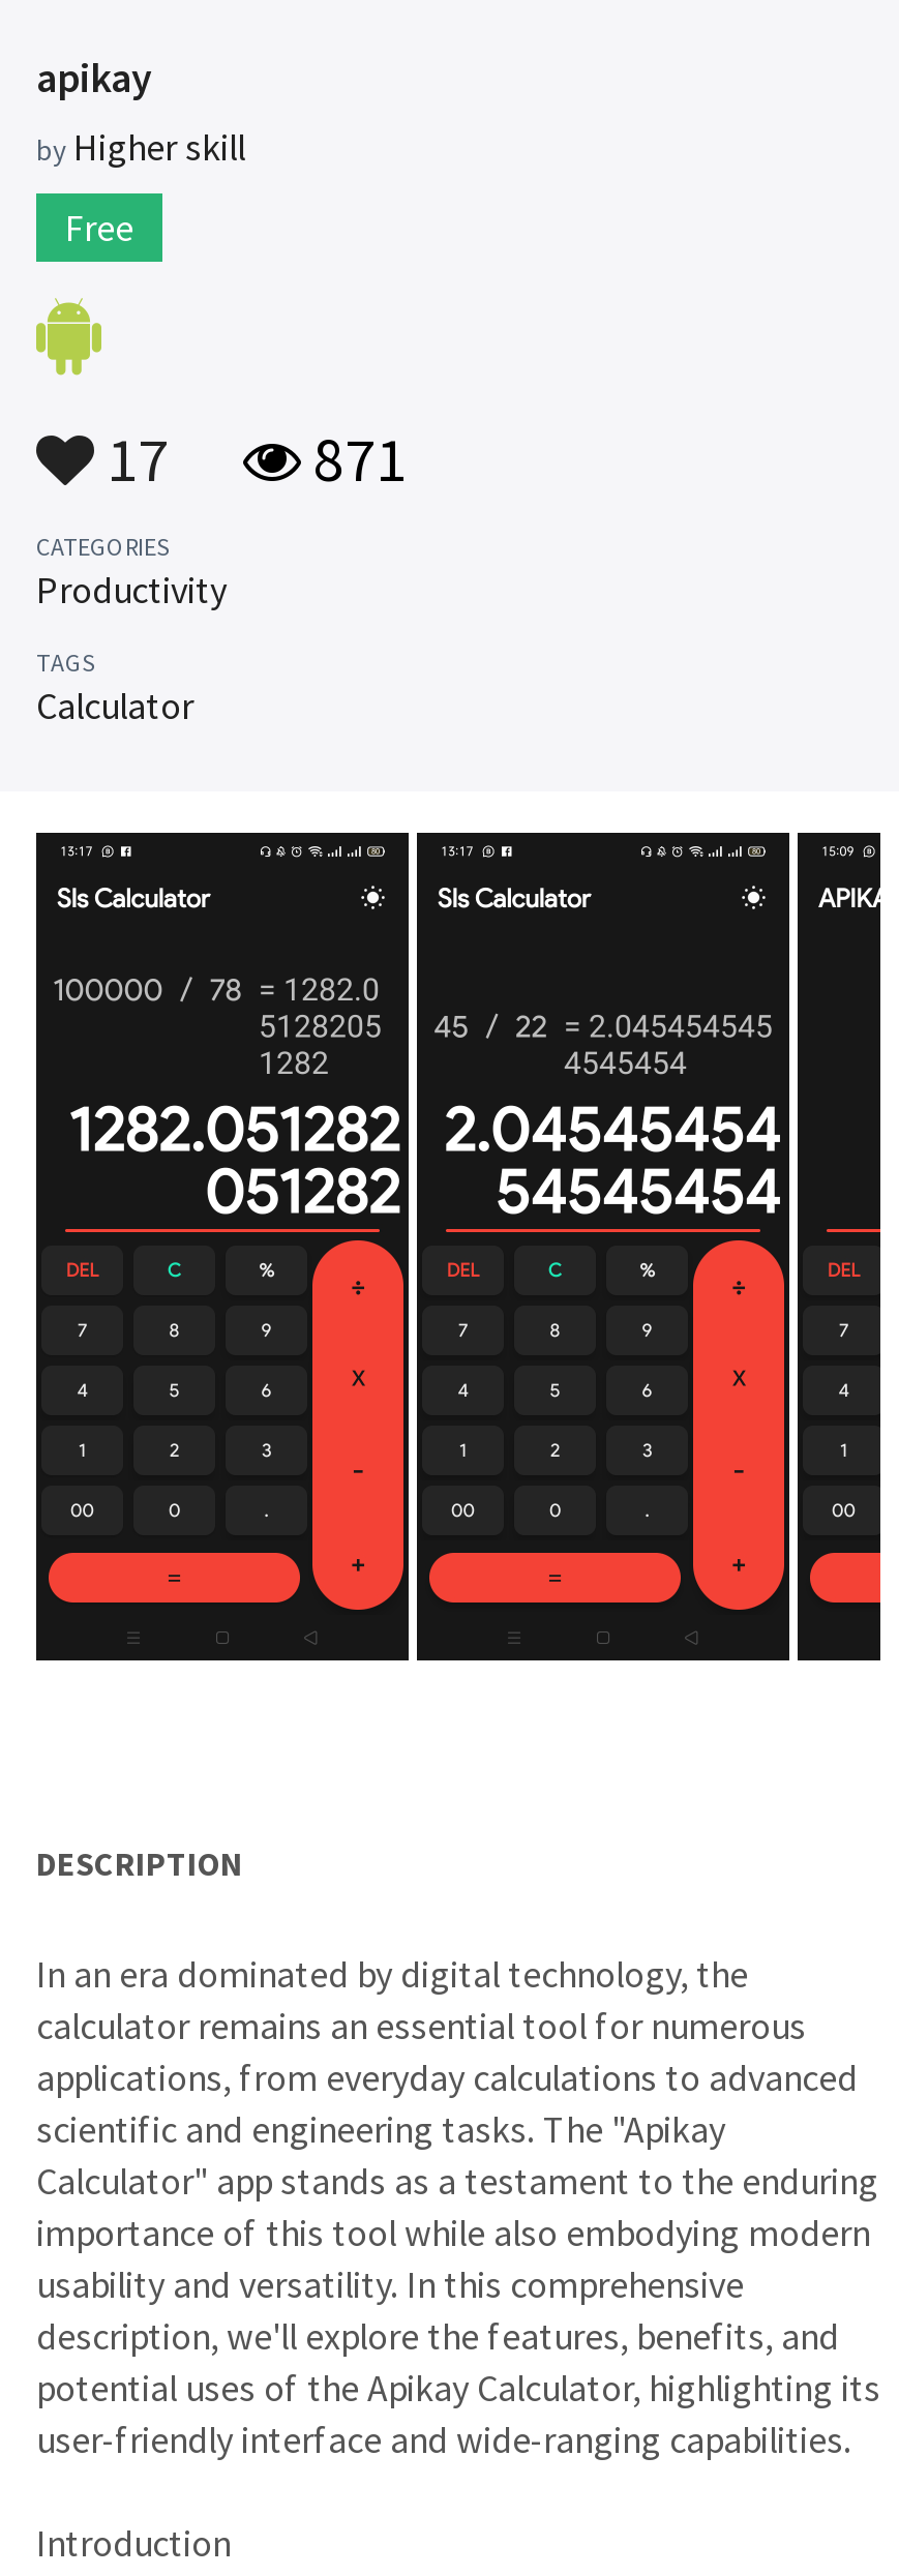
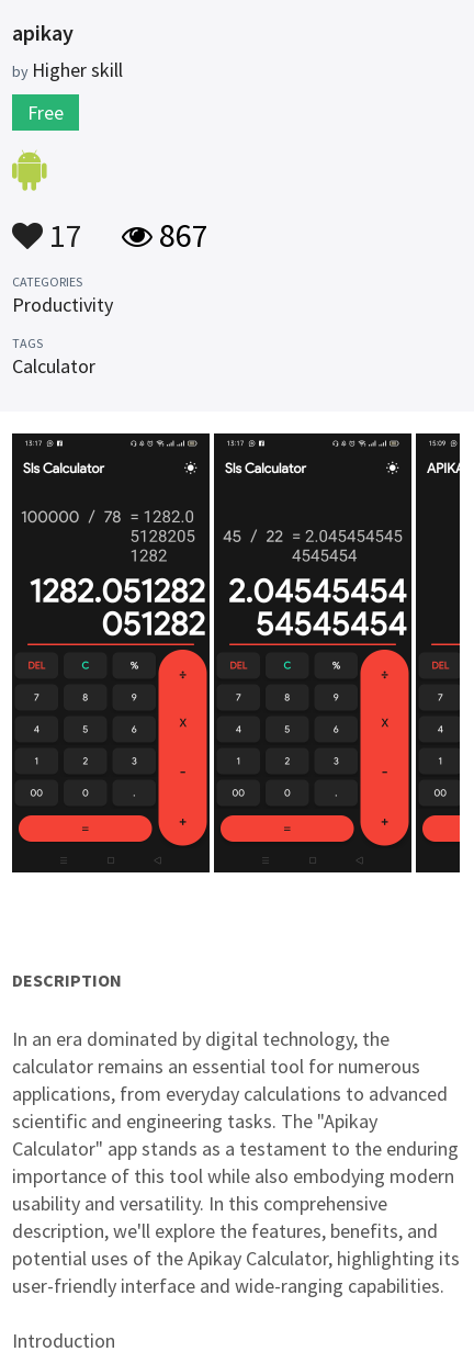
[94,419,407,497] 17 871 -> [43,214,208,255] 17 867

